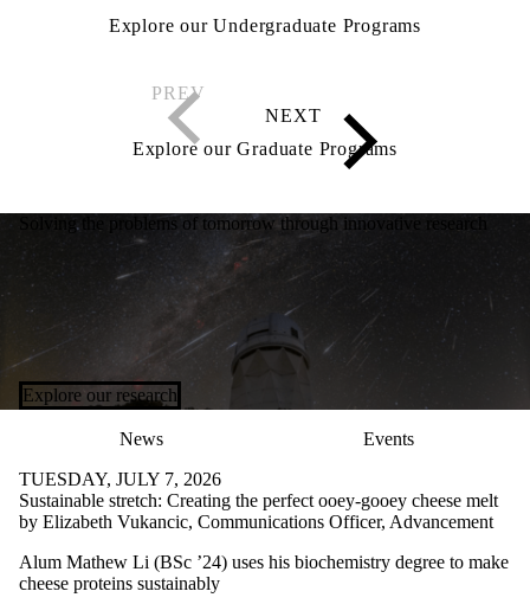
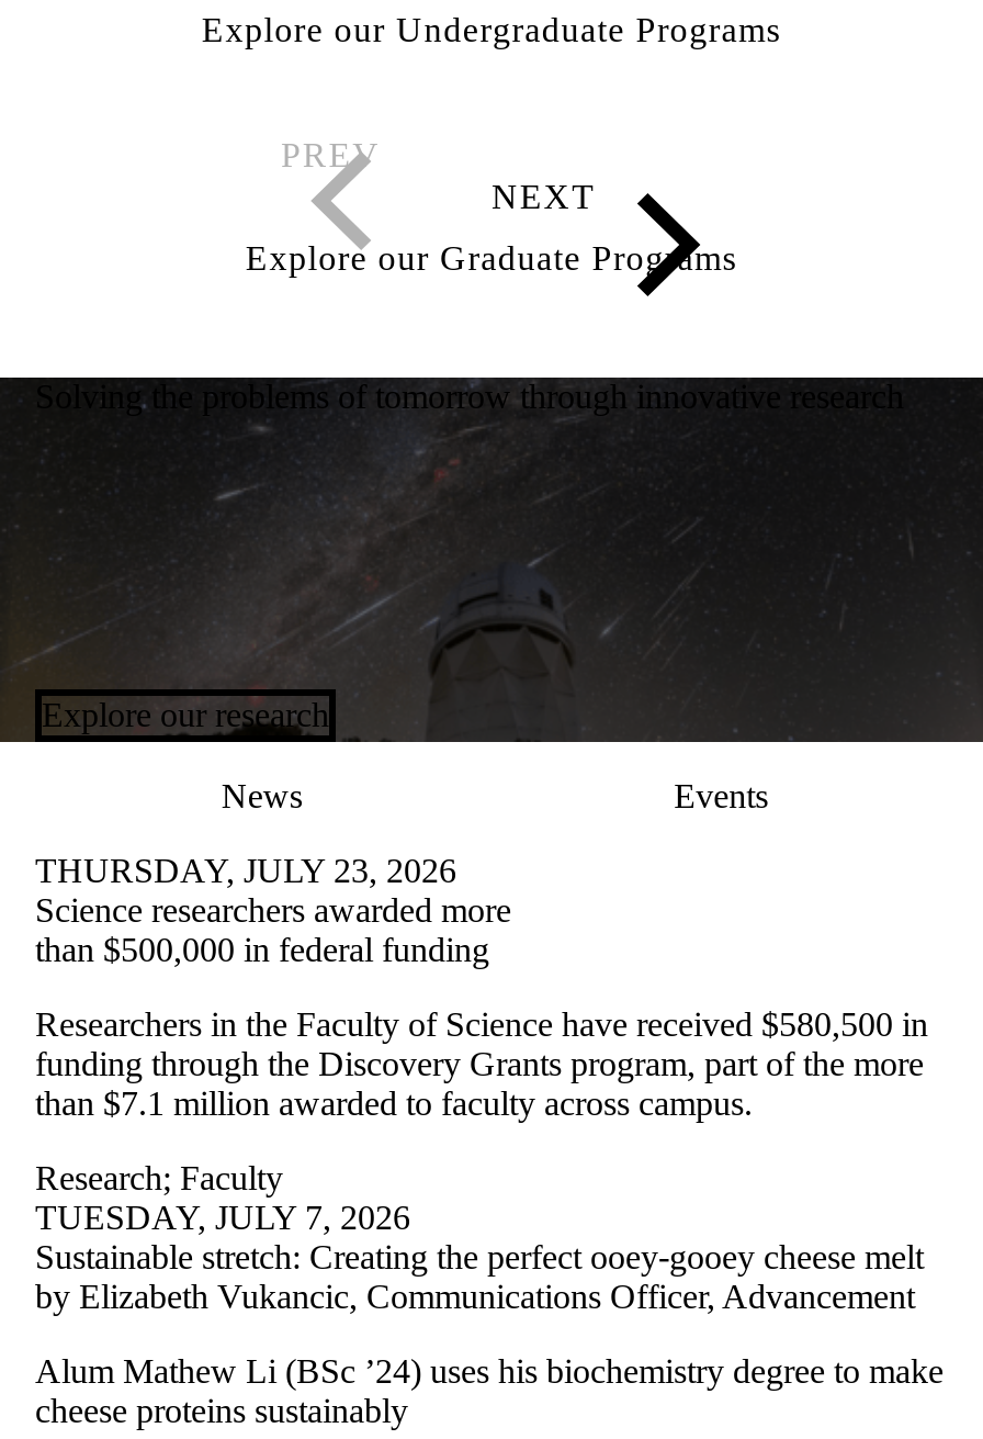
none -> [35,851,928,1196] THURSDAY, JULY 23, 2026 | Science researchers awarded more | than $500,000 in federal funding | Researchers in the Faculty of Science have received $580,500 in | funding through the Discovery Grants program, part of the more | than $7.1 million awarded to faculty across campus. | Research; Faculty

